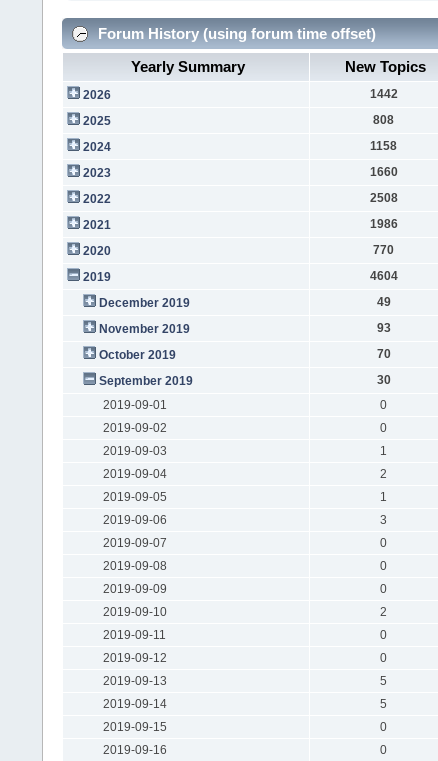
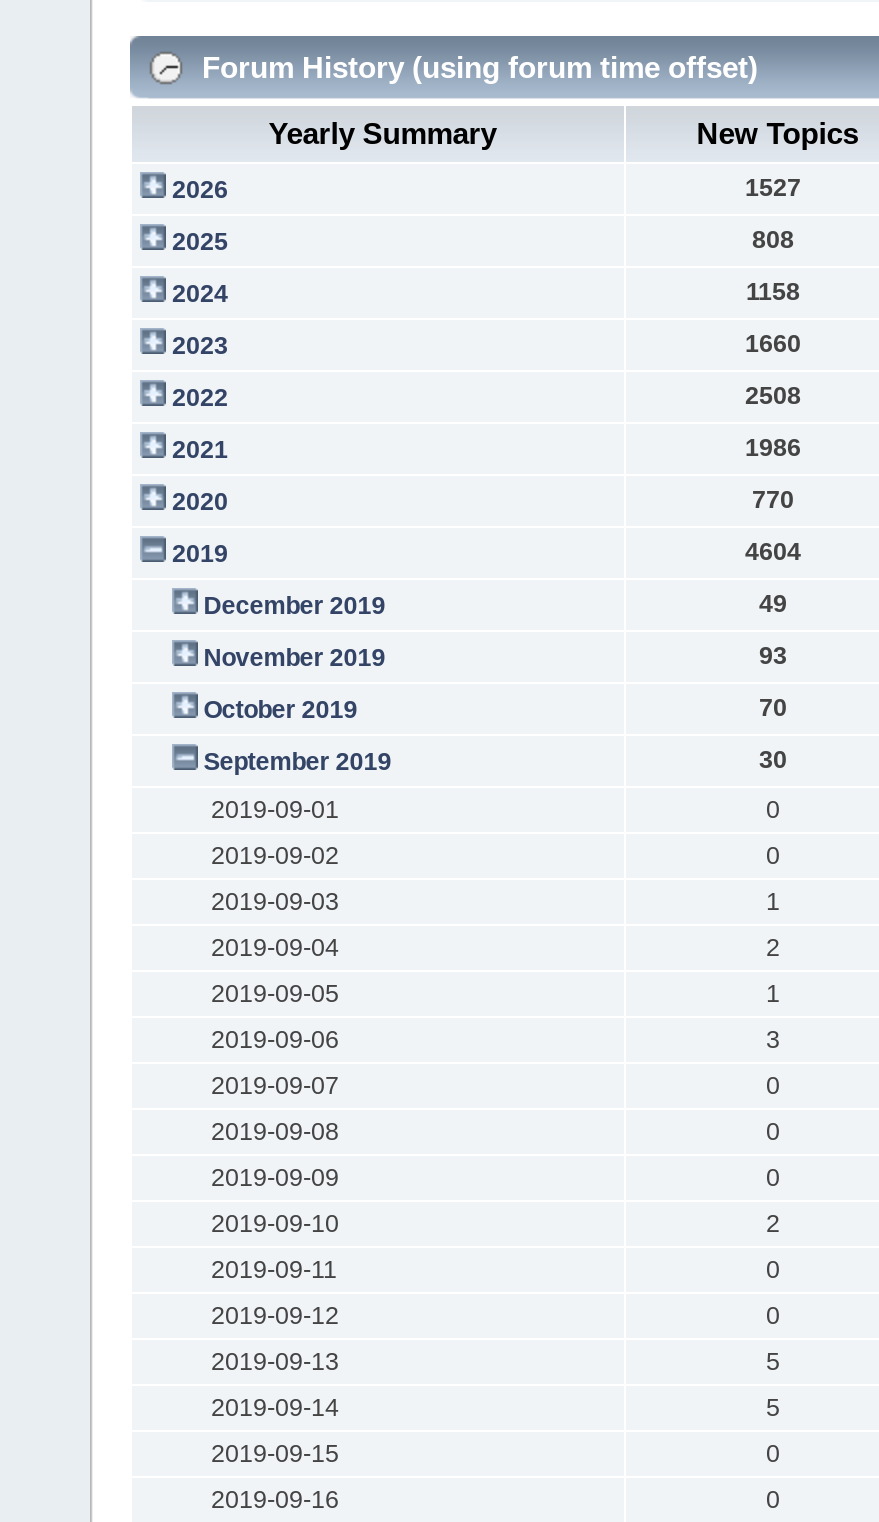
[369,87,397,101] 1442 -> [745,173,801,201] 1527

